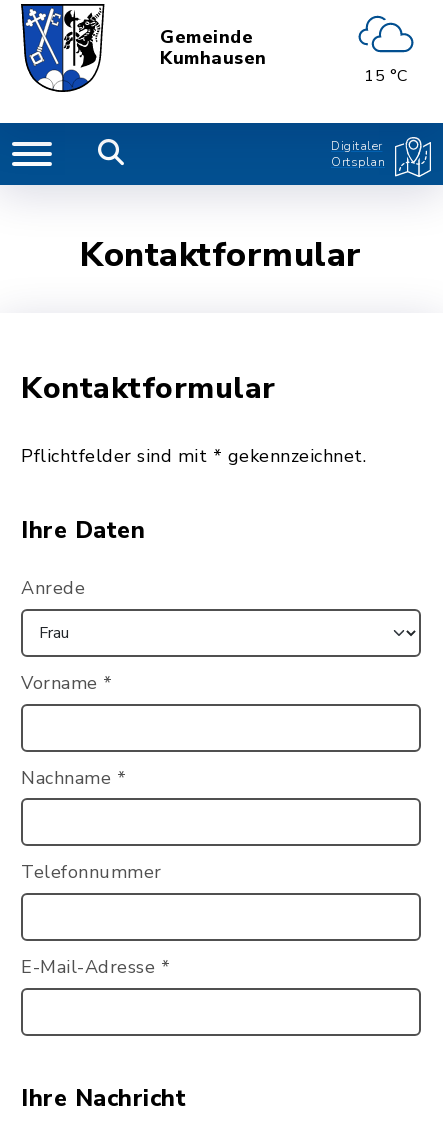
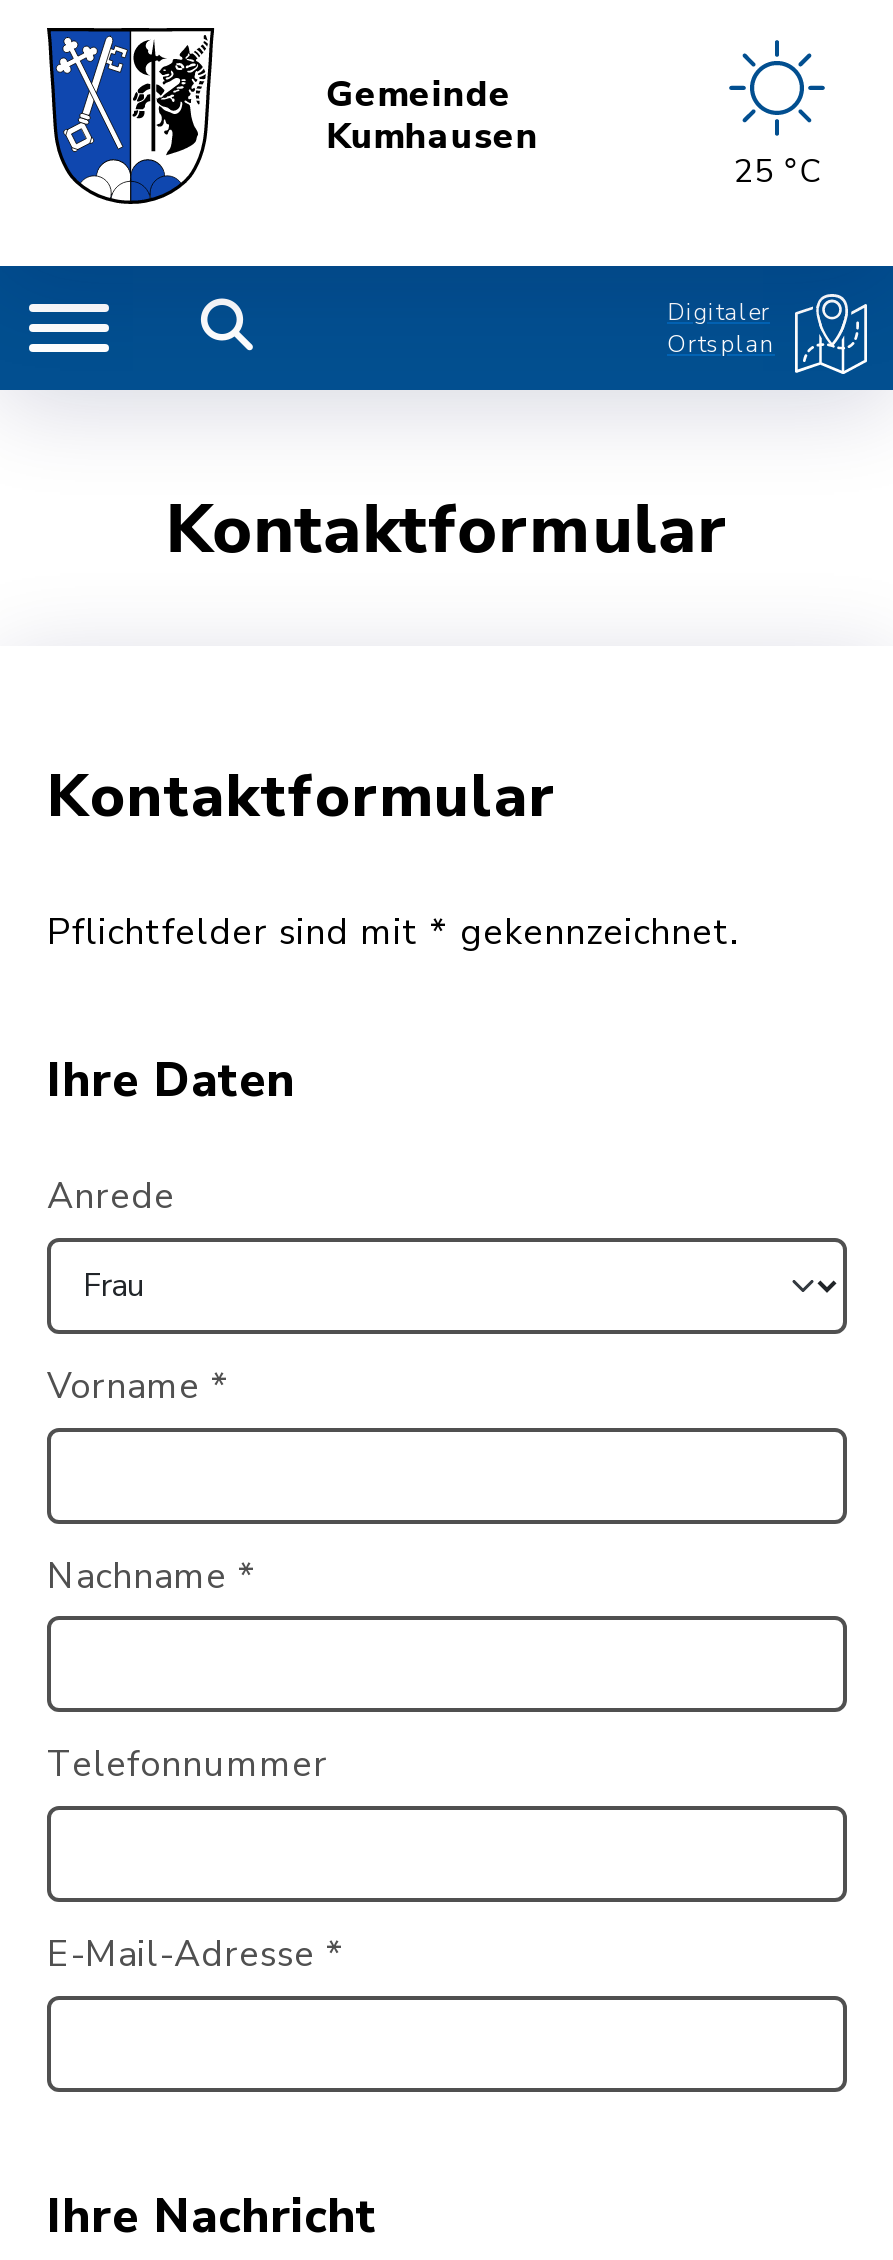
[357,11,415,86] [image] | 15 °C -> [723,38,833,193] [image] | 25 °C

